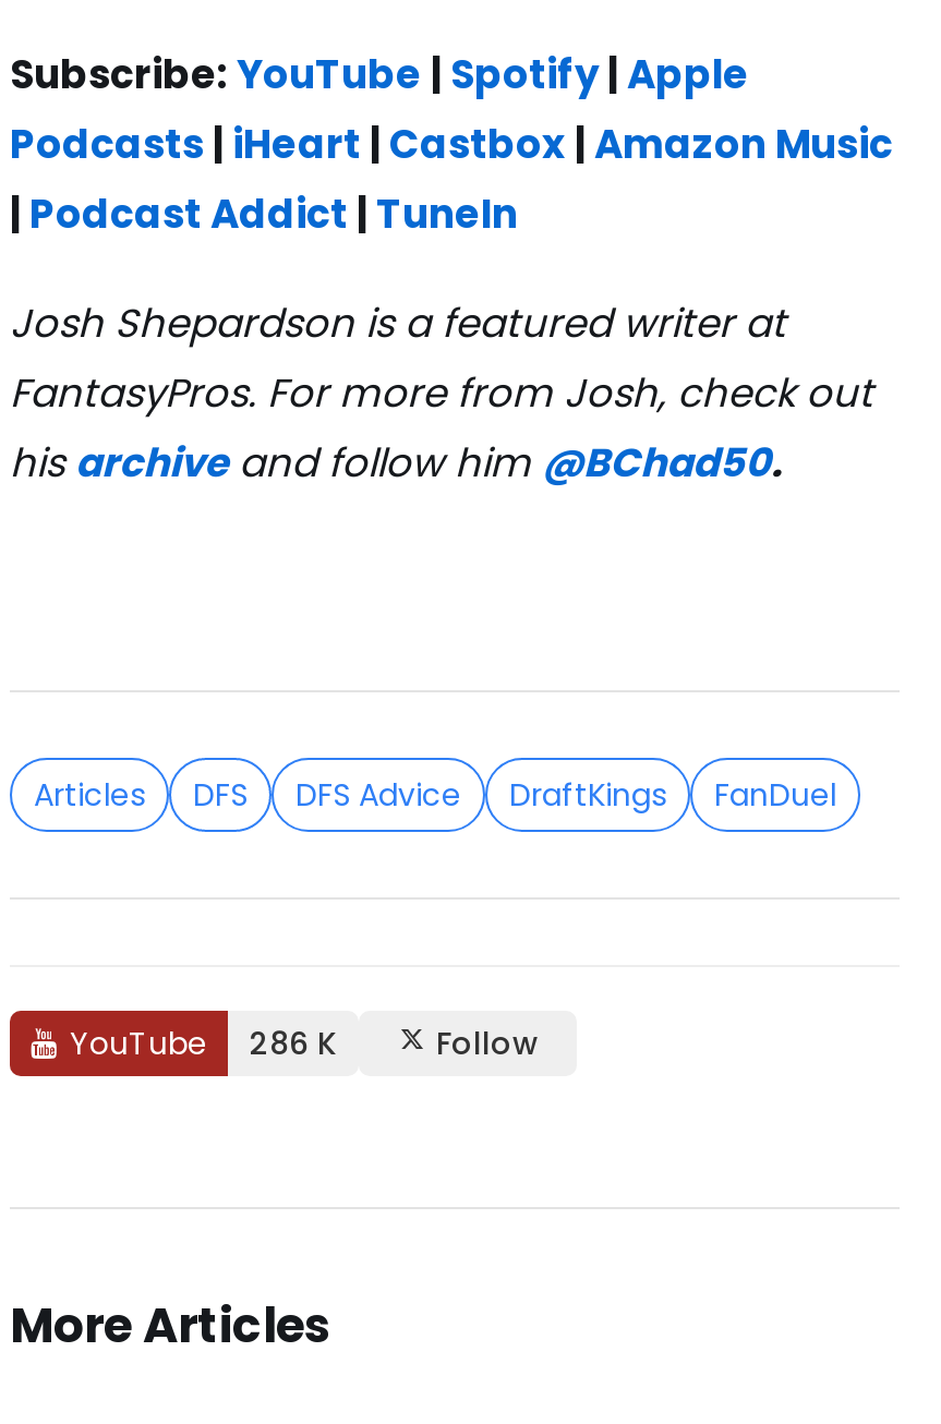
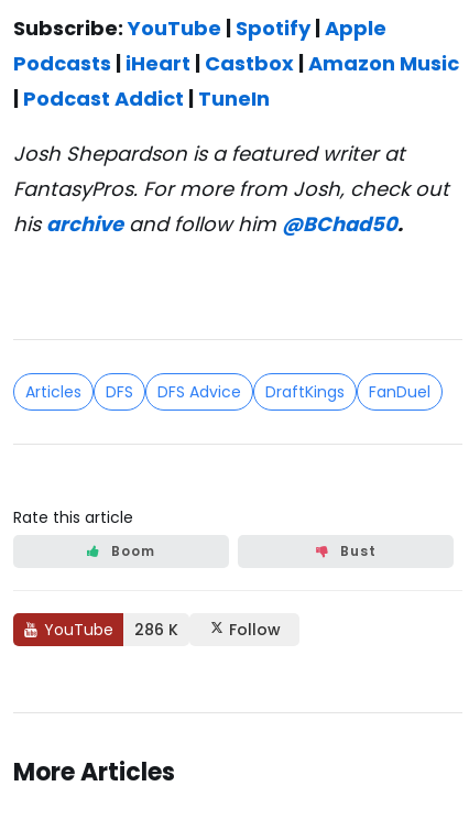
none -> [13,506,376,560] Rate this article | Boom | Bust

